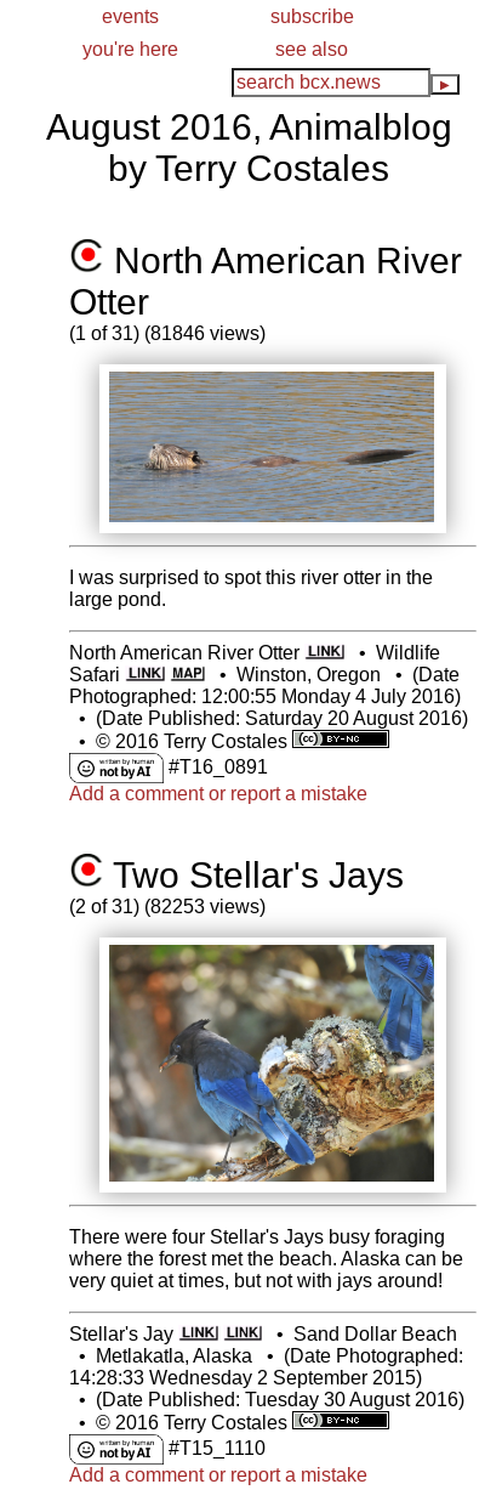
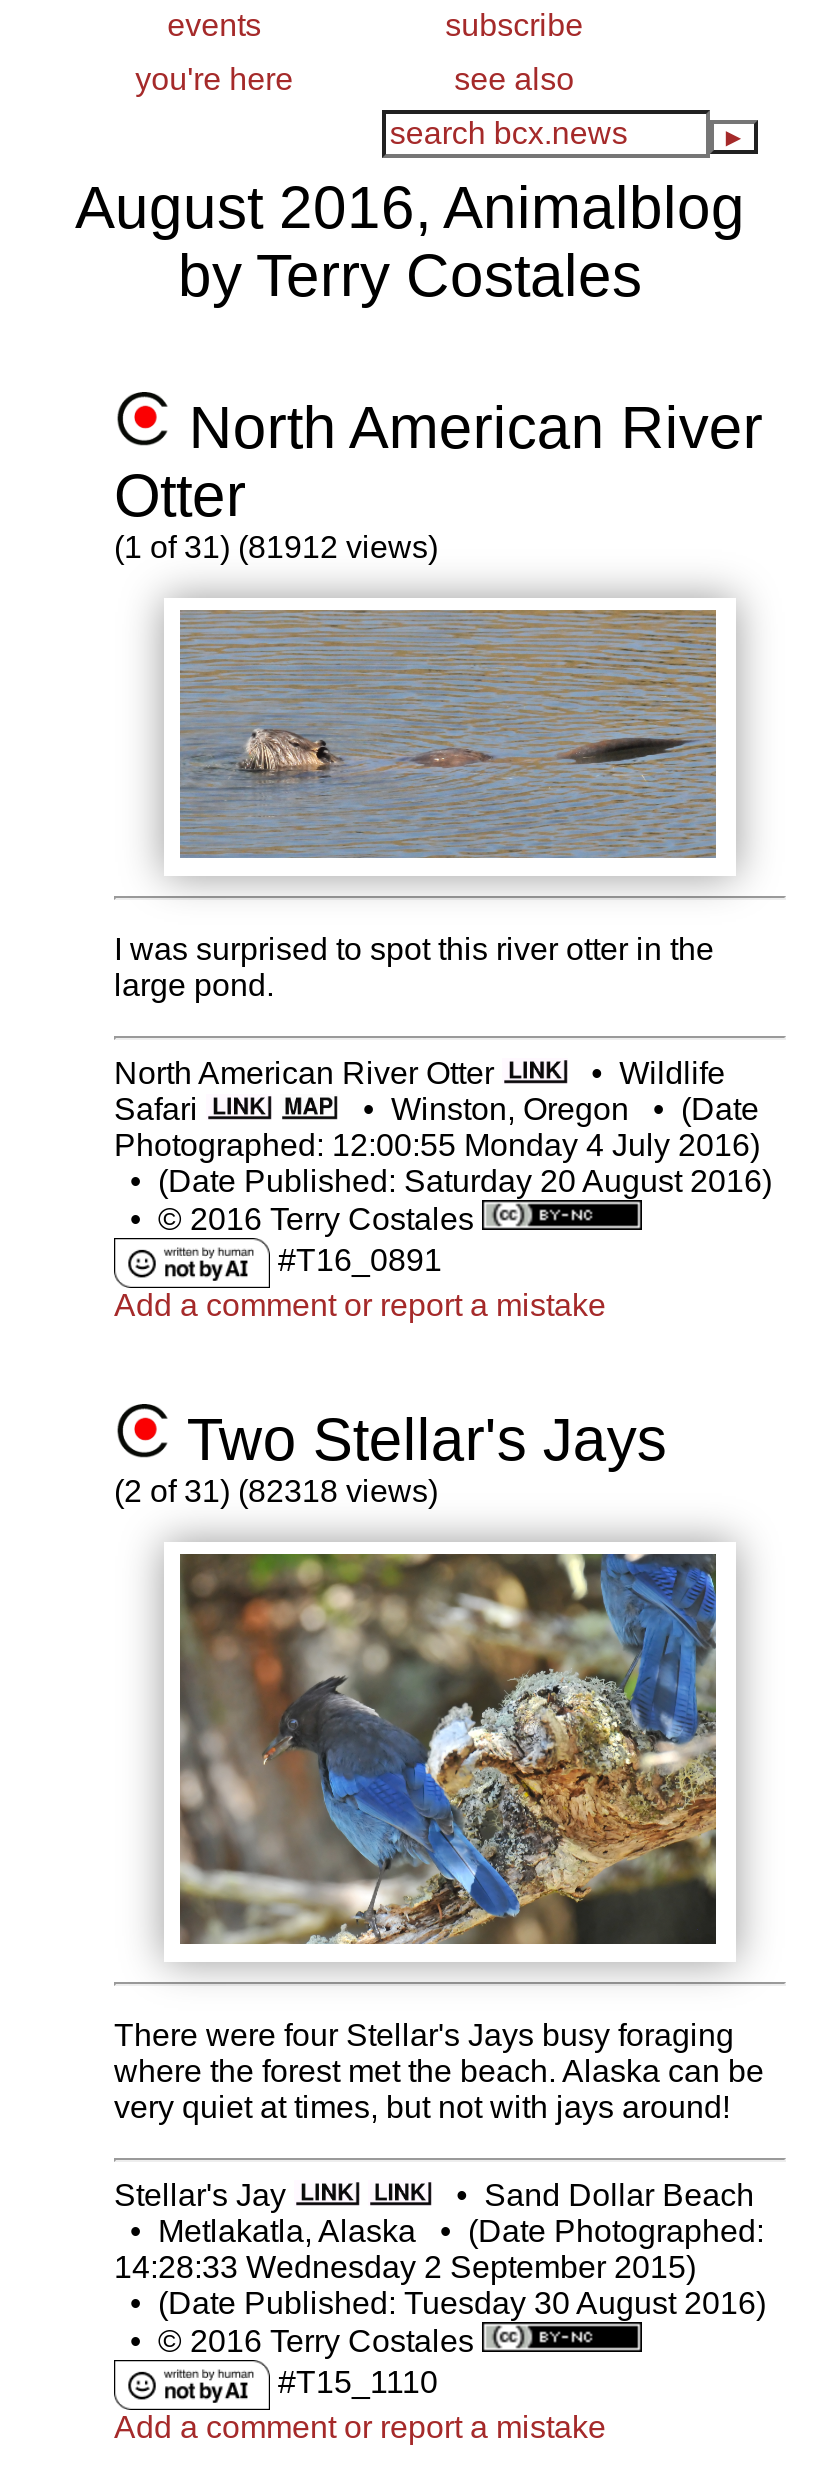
[69,323,266,344] (1 of 31) (81846 views) -> [114,530,438,564] (1 of 31) (81912 views)
[69,896,266,917] (2 of 31) (82253 views) -> [114,1474,438,1508] (2 of 31) (82318 views)

